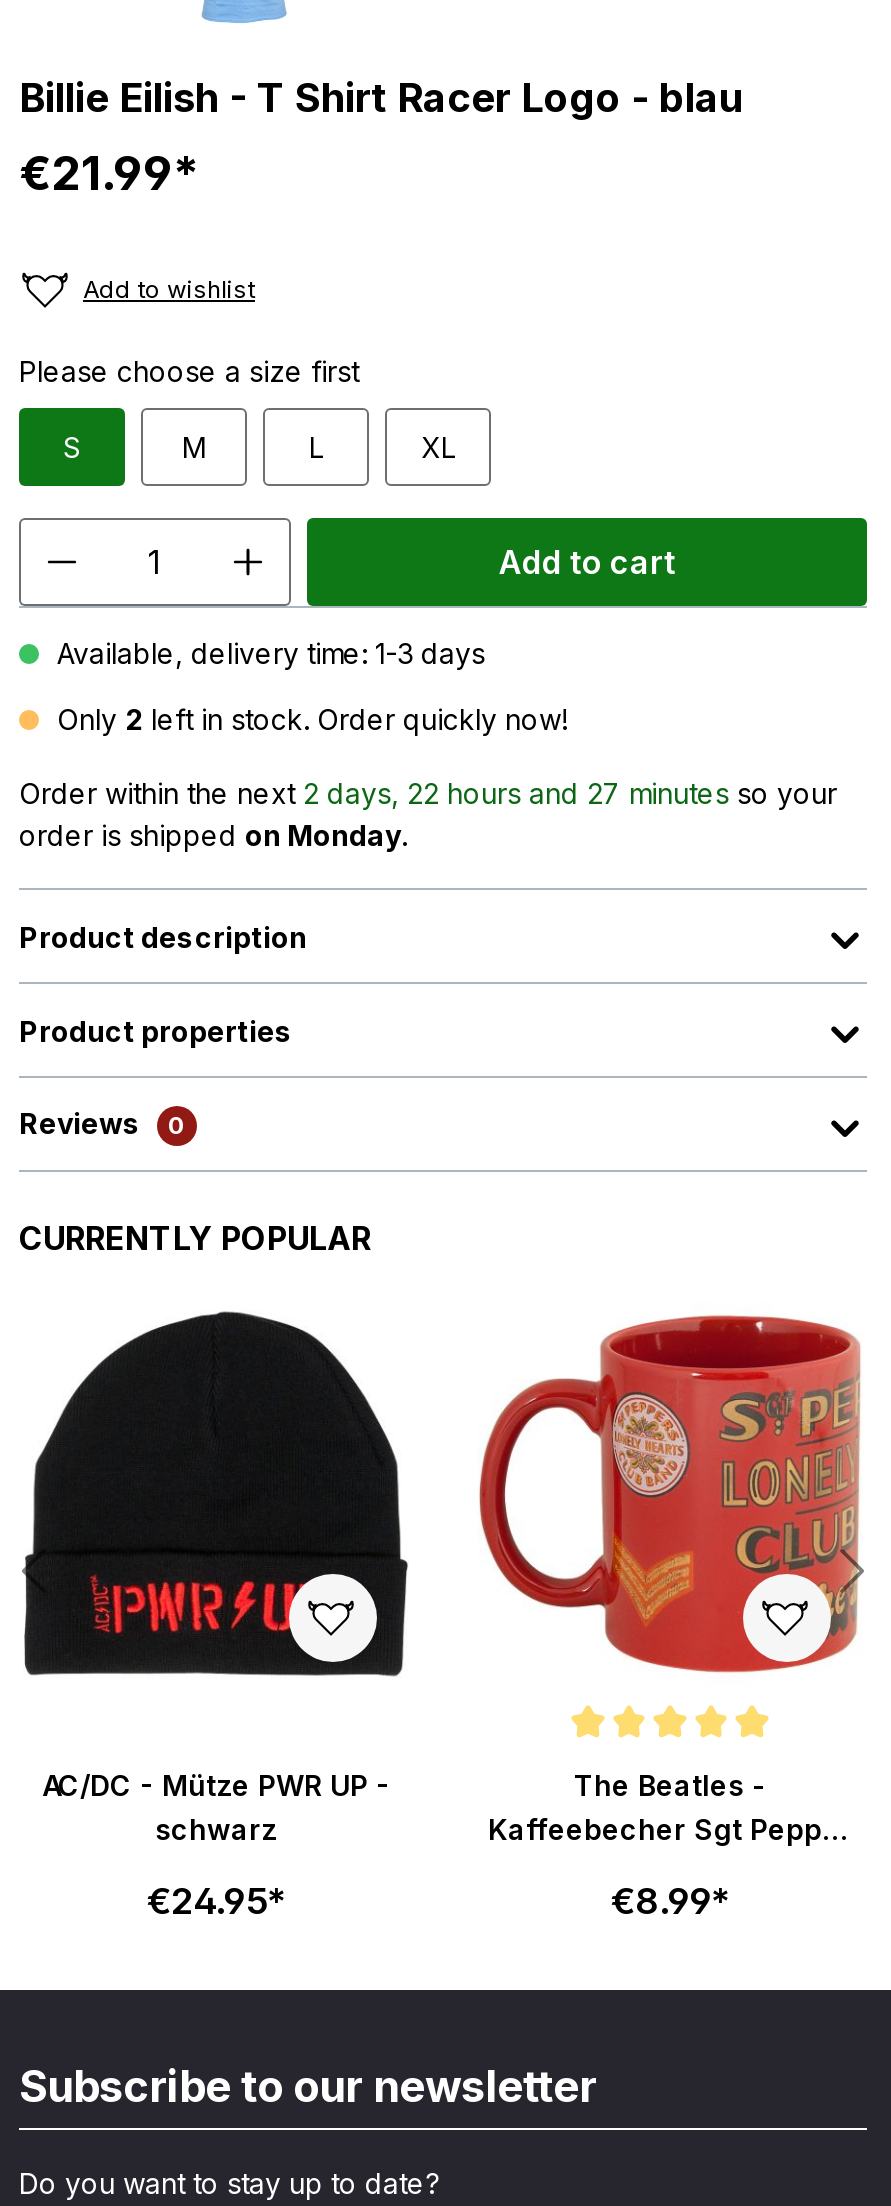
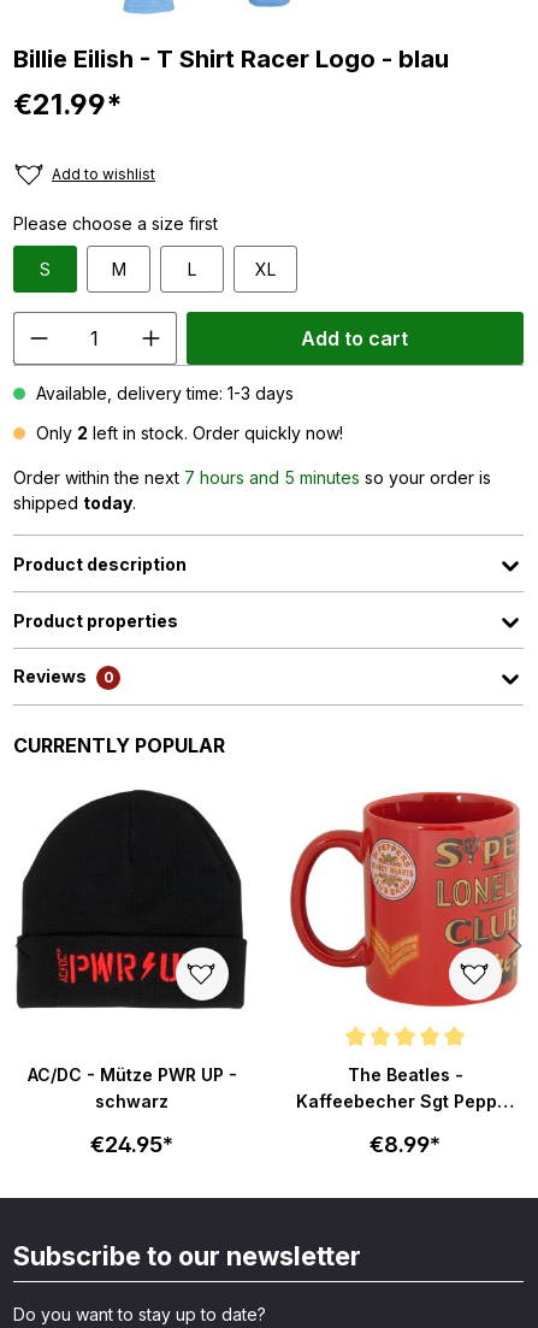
[19,776,837,852] Order within the next 2 days, 22 hours and 27 minutes so your | order is shipped on Monday. -> [13,467,491,513] Order within the next 7 hours and 5 minutes so your order is | shipped today.

